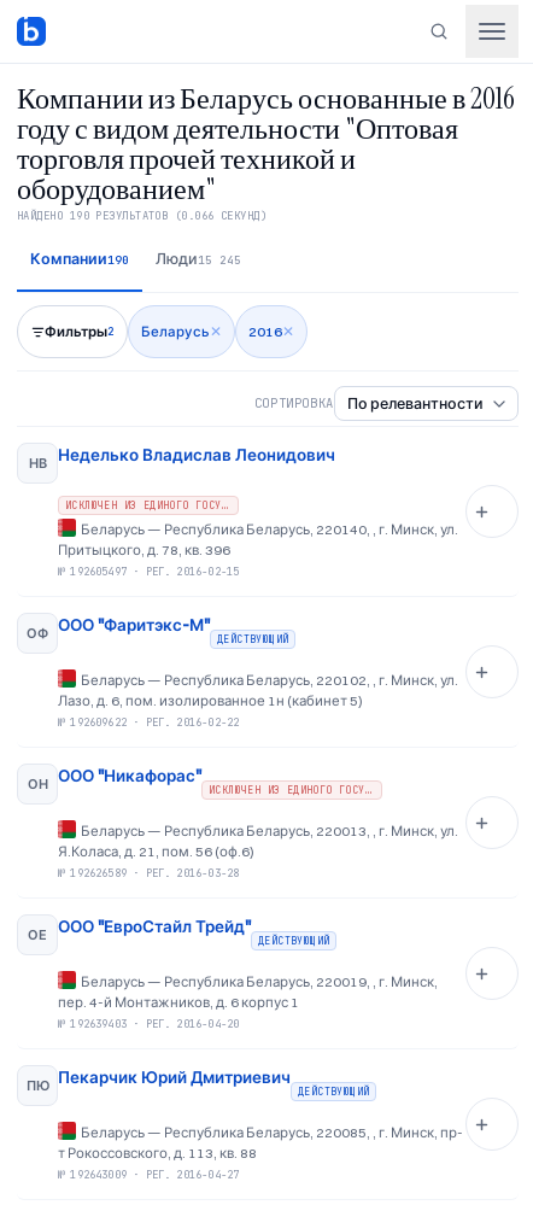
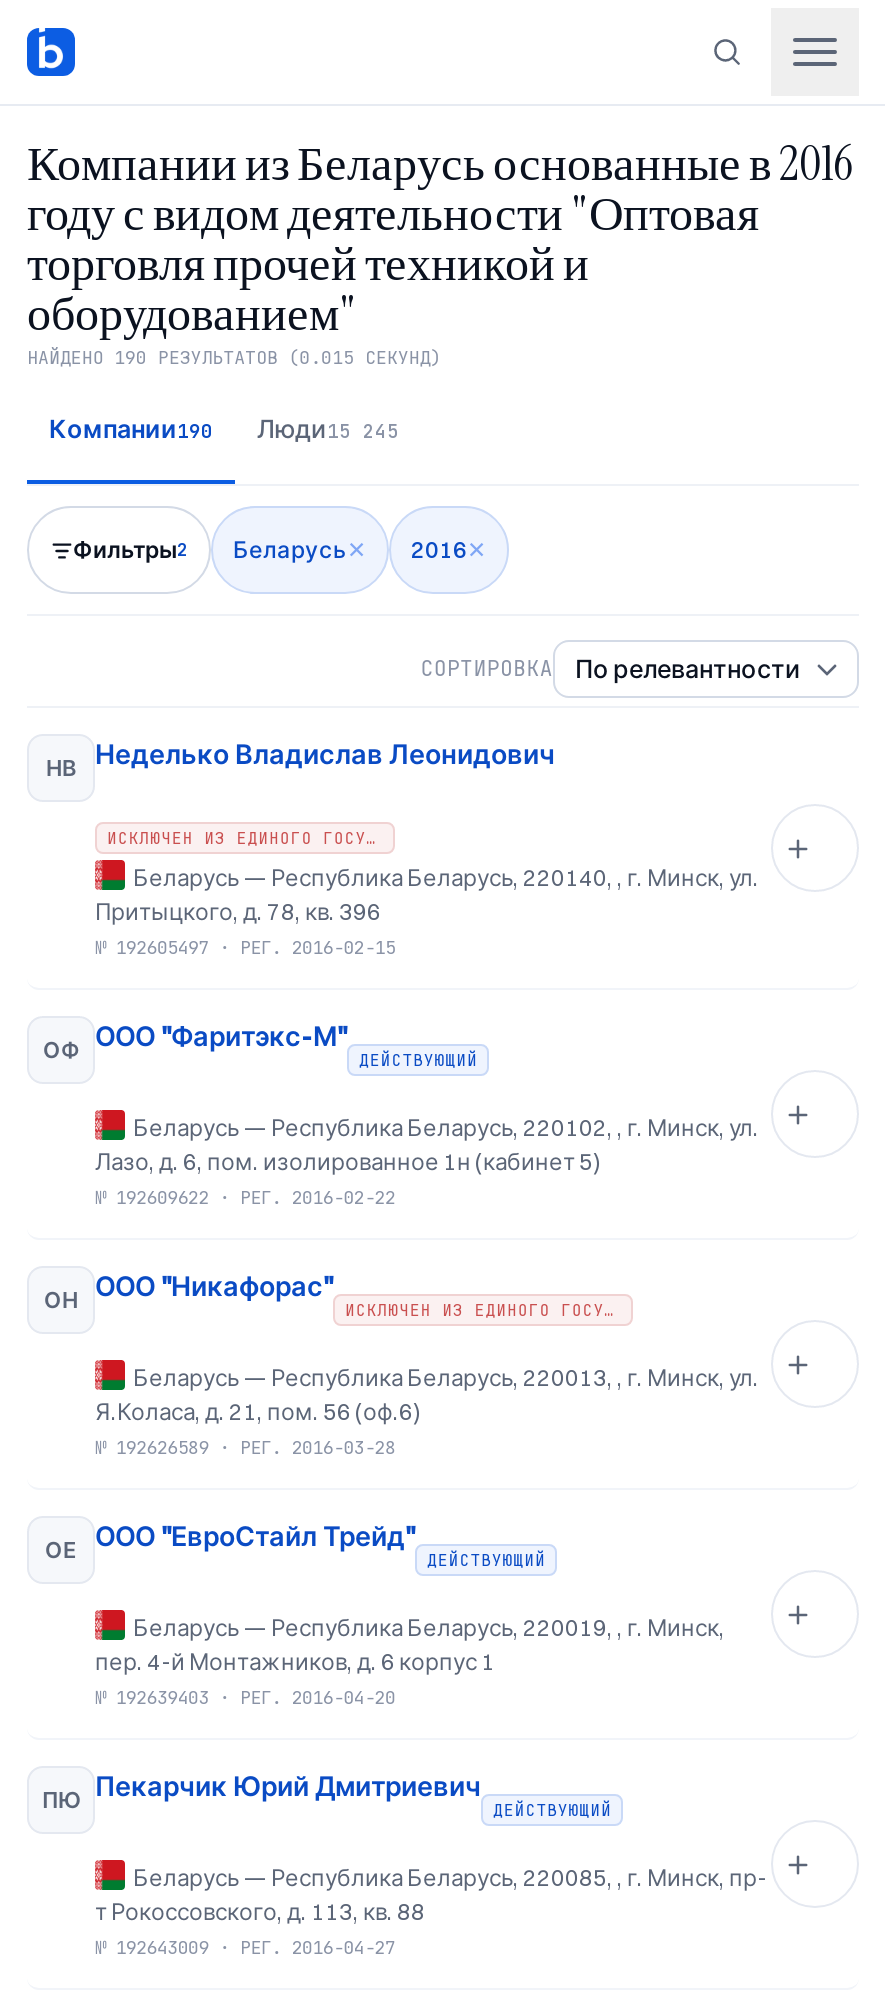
[17,209,267,223] НАЙДЕНО 190 РЕЗУЛЬТАТОВ (0.066 СЕКУНД) -> [27,346,441,370] НАЙДЕНО 190 РЕЗУЛЬТАТОВ (0.015 СЕКУНД)

